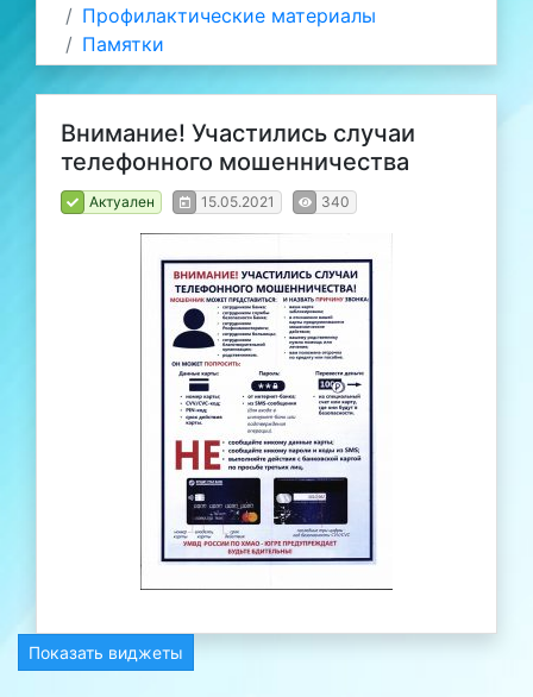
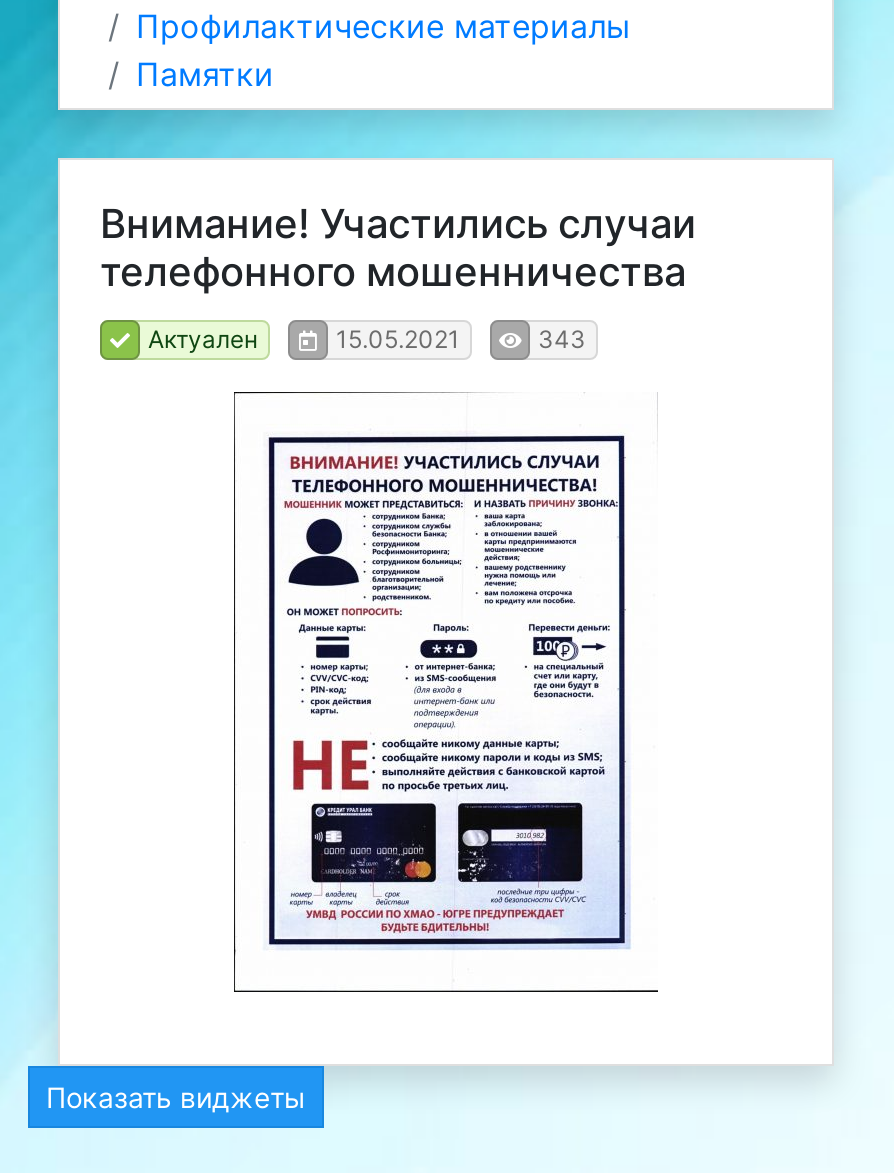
[321,192,350,210] 340 -> [538,323,586,353] 343

